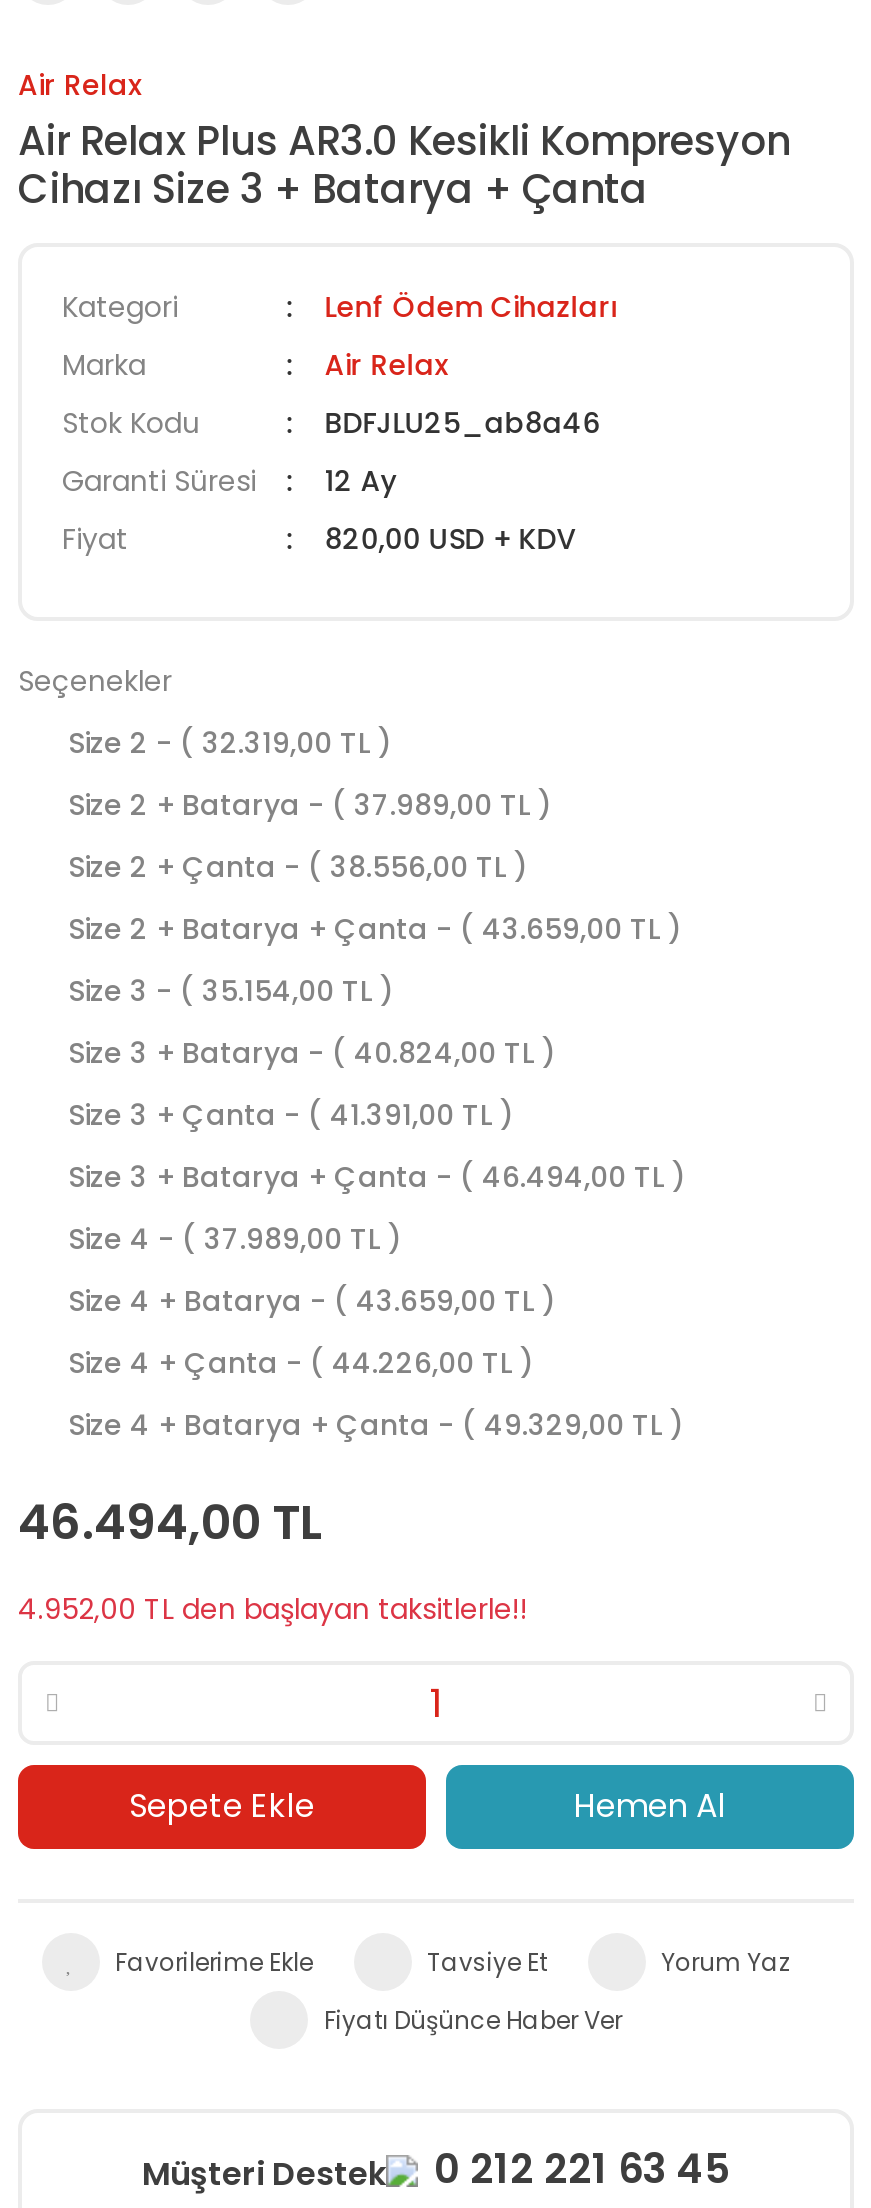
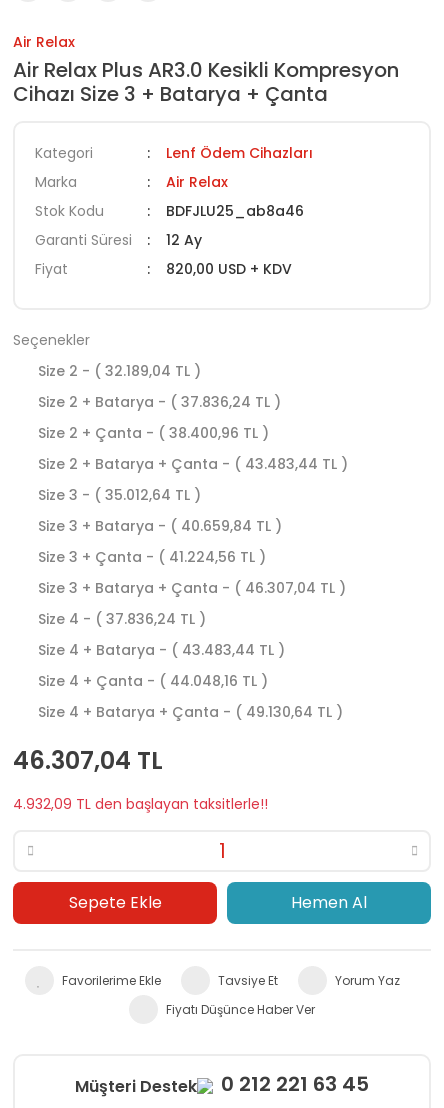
[68,723,392,763] Size 2 - ( 32.319,00 TL ) -> [38,361,201,381] Size 2 - ( 32.189,04 TL )
[68,785,552,825] Size 2 + Batarya - ( 37.989,00 TL ) -> [38,392,281,412] Size 2 + Batarya - ( 37.836,24 TL )
[68,847,528,887] Size 2 + Çanta - ( 38.556,00 TL ) -> [38,423,269,443] Size 2 + Çanta - ( 38.400,96 TL )
[68,909,682,949] Size 2 + Batarya + Çanta - ( 43.659,00 TL ) -> [38,454,348,474] Size 2 + Batarya + Çanta - ( 43.483,44 TL )
[68,971,394,1011] Size 3 - ( 35.154,00 TL ) -> [38,485,201,505] Size 3 - ( 35.012,64 TL )
[68,1033,556,1073] Size 3 + Batarya - ( 40.824,00 TL ) -> [38,516,282,536] Size 3 + Batarya - ( 40.659,84 TL )
[68,1095,514,1135] Size 3 + Çanta - ( 41.391,00 TL ) -> [38,547,266,567] Size 3 + Çanta - ( 41.224,56 TL )
[68,1157,686,1197] Size 3 + Batarya + Çanta - ( 46.494,00 TL ) -> [38,578,346,598] Size 3 + Batarya + Çanta - ( 46.307,04 TL )
[68,1219,402,1259] Size 4 - ( 37.989,00 TL ) -> [38,609,206,629] Size 4 - ( 37.836,24 TL )
[68,1281,556,1321] Size 4 + Batarya - ( 43.659,00 TL ) -> [38,640,285,660] Size 4 + Batarya - ( 43.483,44 TL )
[68,1343,534,1383] Size 4 + Çanta - ( 44.226,00 TL ) -> [38,671,268,691] Size 4 + Çanta - ( 44.048,16 TL )
[68,1405,684,1445] Size 4 + Batarya + Çanta - ( 49.329,00 TL ) -> [38,702,343,722] Size 4 + Batarya + Çanta - ( 49.130,64 TL )
[18,1489,324,1555] 46.494,00 TL -> [13,744,163,777] 46.307,04 TL
[18,1589,528,1629] 4.952,00 TL den başlayan taksitlerle!! -> [13,794,268,814] 4.932,09 TL den başlayan taksitlerle!!

